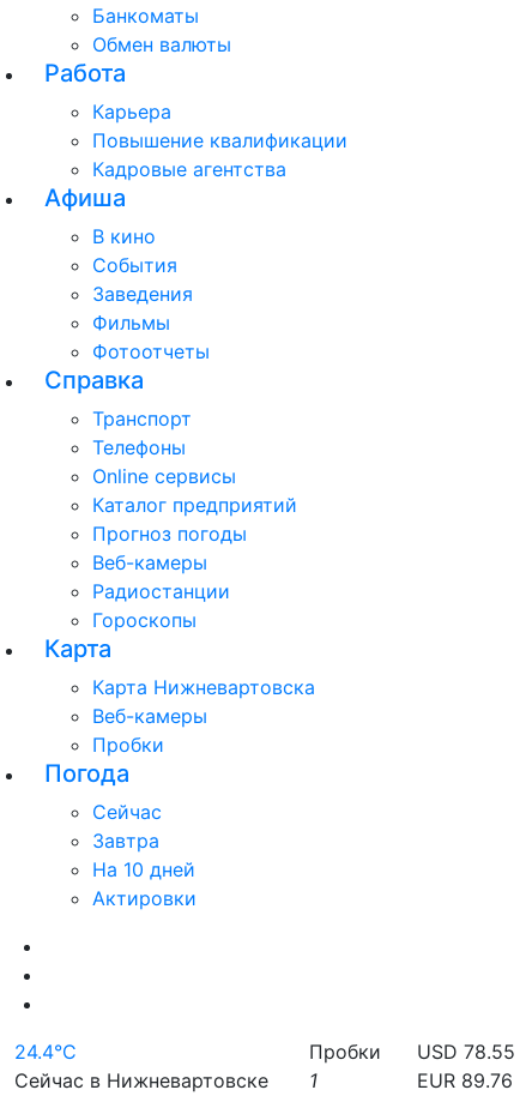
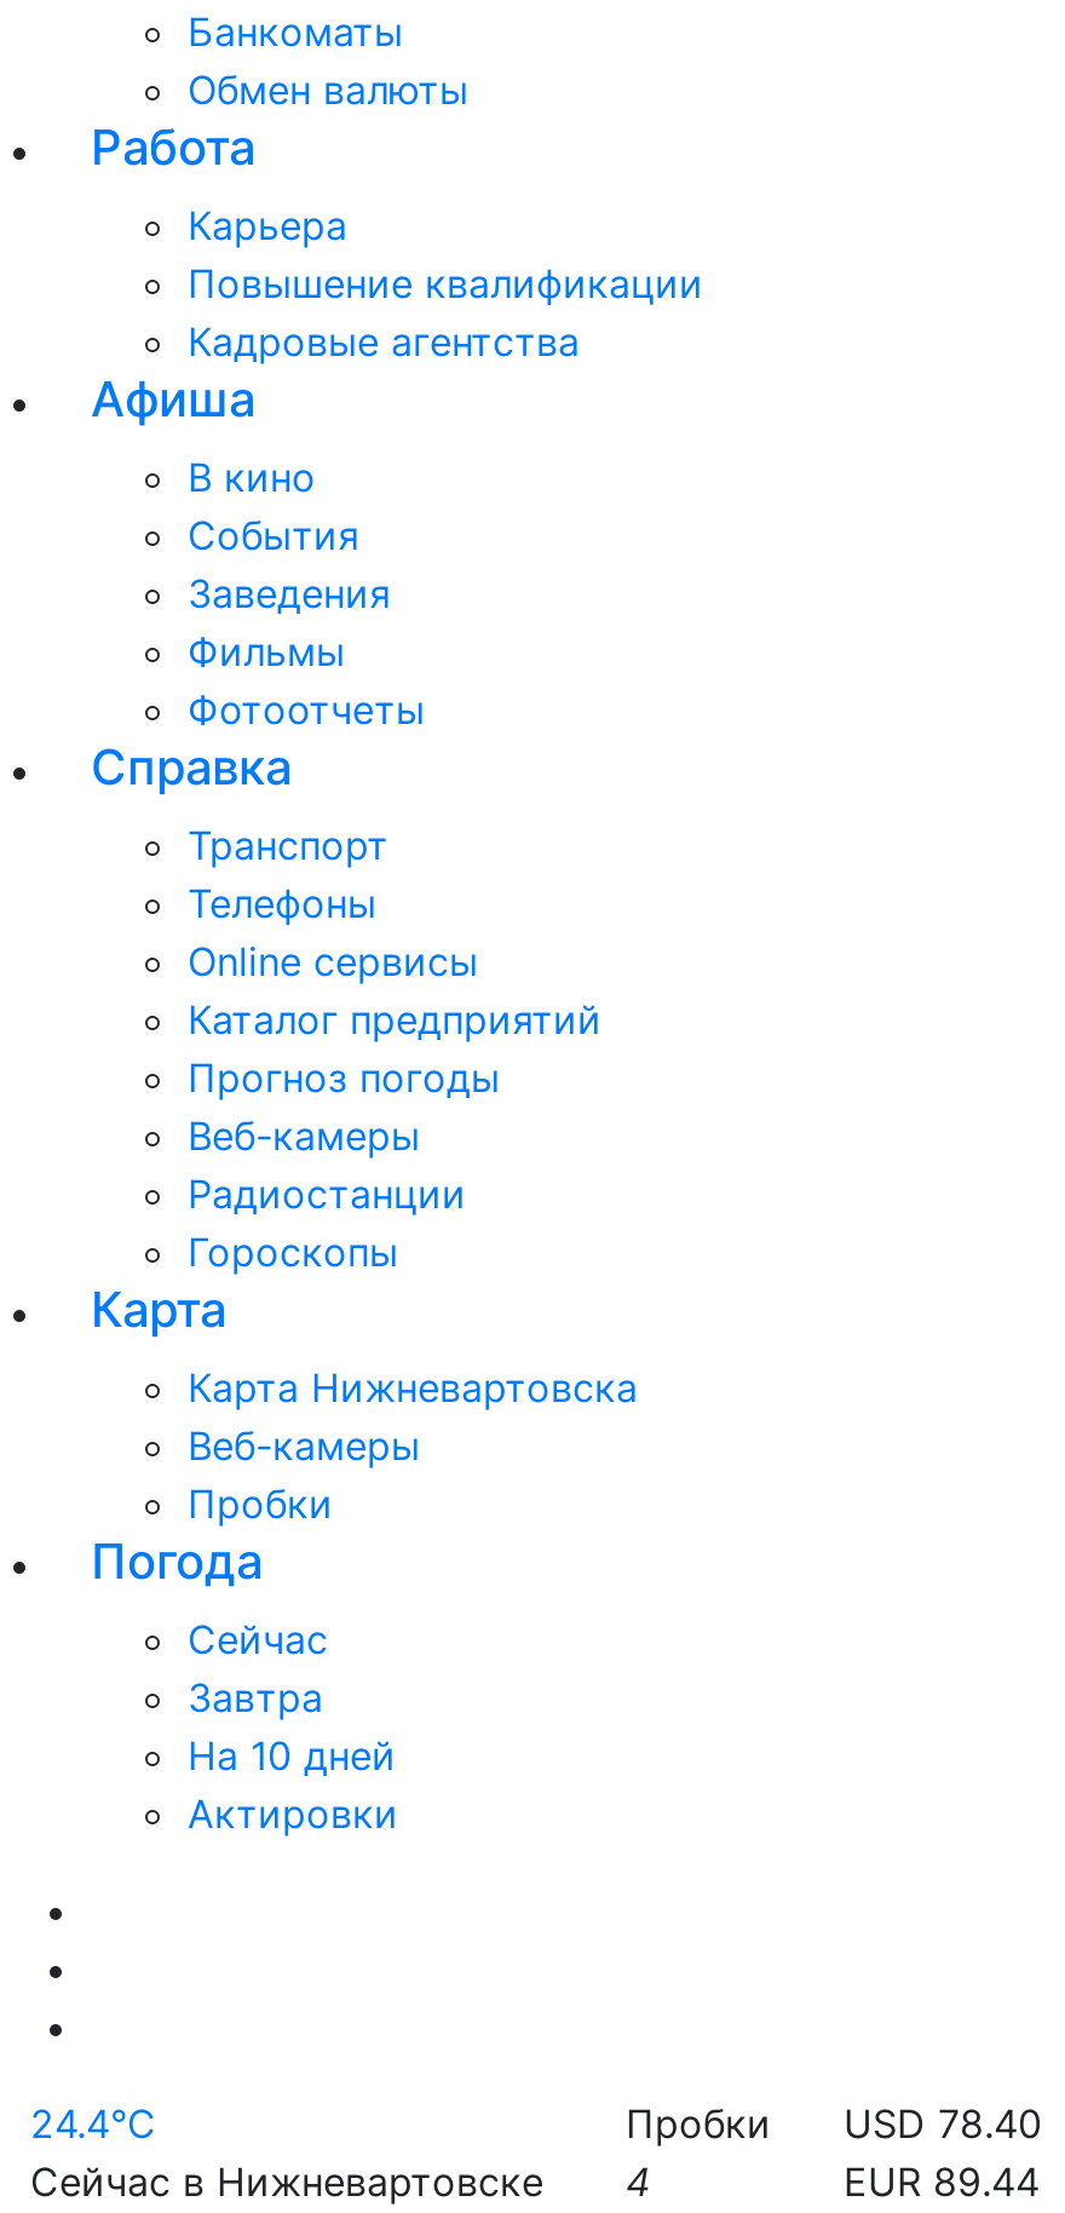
[309,1040,515,1064] Пробки USD 78.55 -> [626,2099,1042,2148] Пробки USD 78.40
[14,1068,318,1092] Сейчас в Нижневартовске 1 -> [30,2157,650,2206] Сейчас в Нижневартовске 4
[417,1068,513,1092] EUR 89.76 -> [844,2157,1040,2206] EUR 89.44

